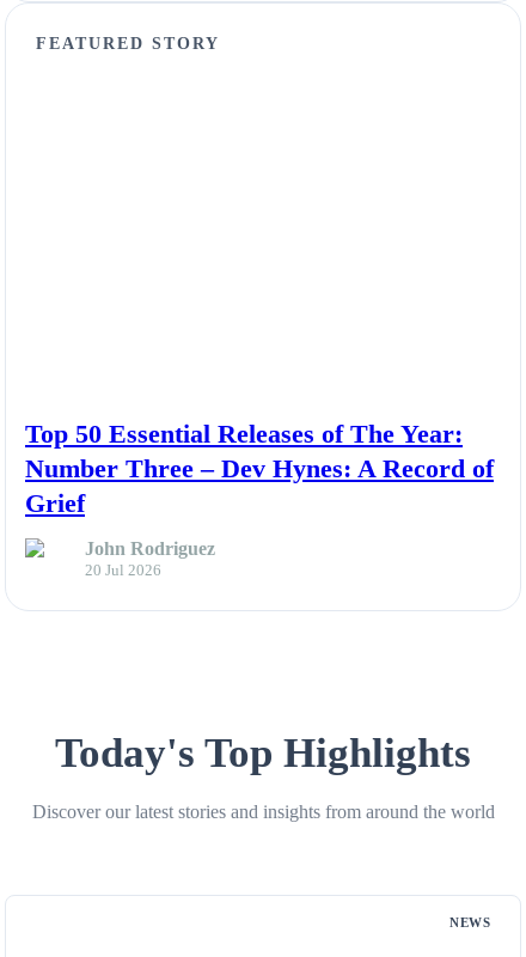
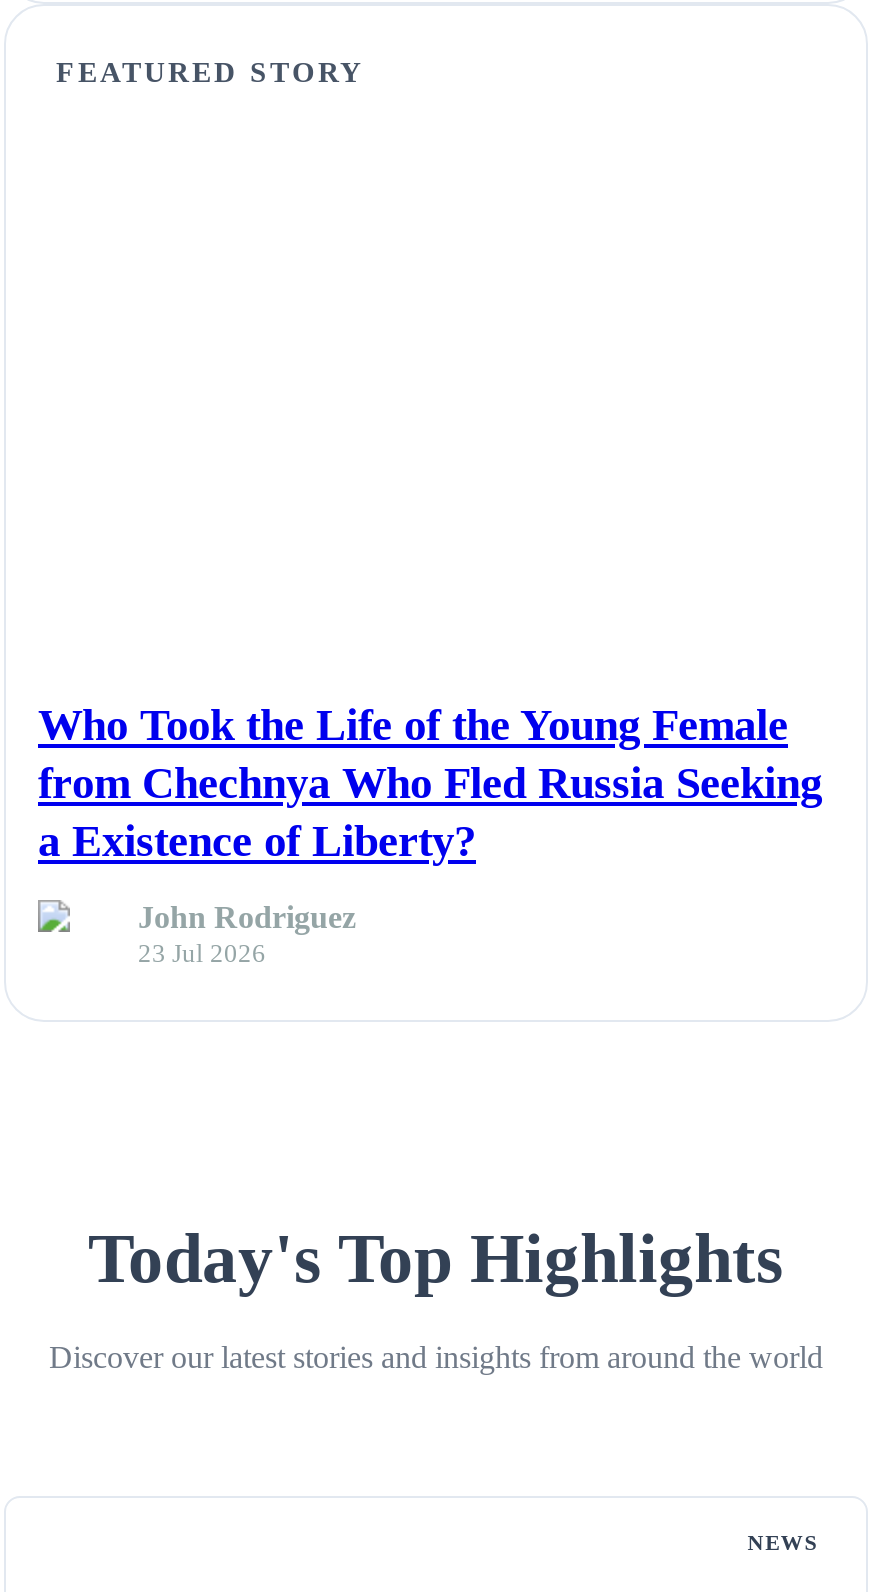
[25,419,494,518] Top 50 Essential Releases of The Year: | Number Three – Dev Hynes: A Record of | Grief -> [38,700,822,866] Who Took the Life of the Young Female | from Chechnya Who Fled Russia Seeking | a Existence of Liberty?
[85,563,161,579] 20 Jul 2026 -> [138,941,266,969] 23 Jul 2026

